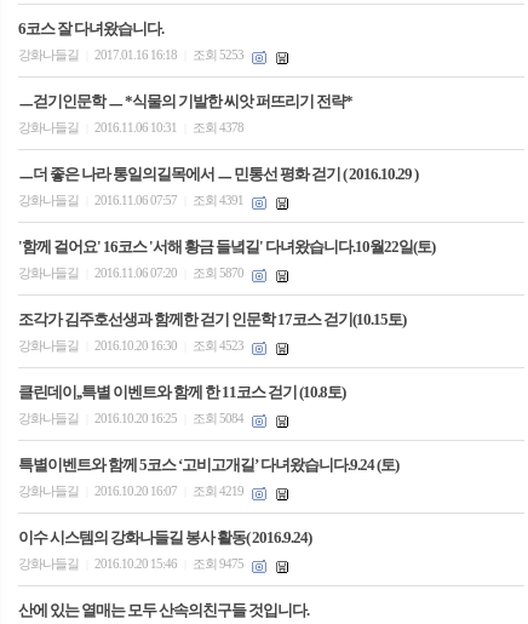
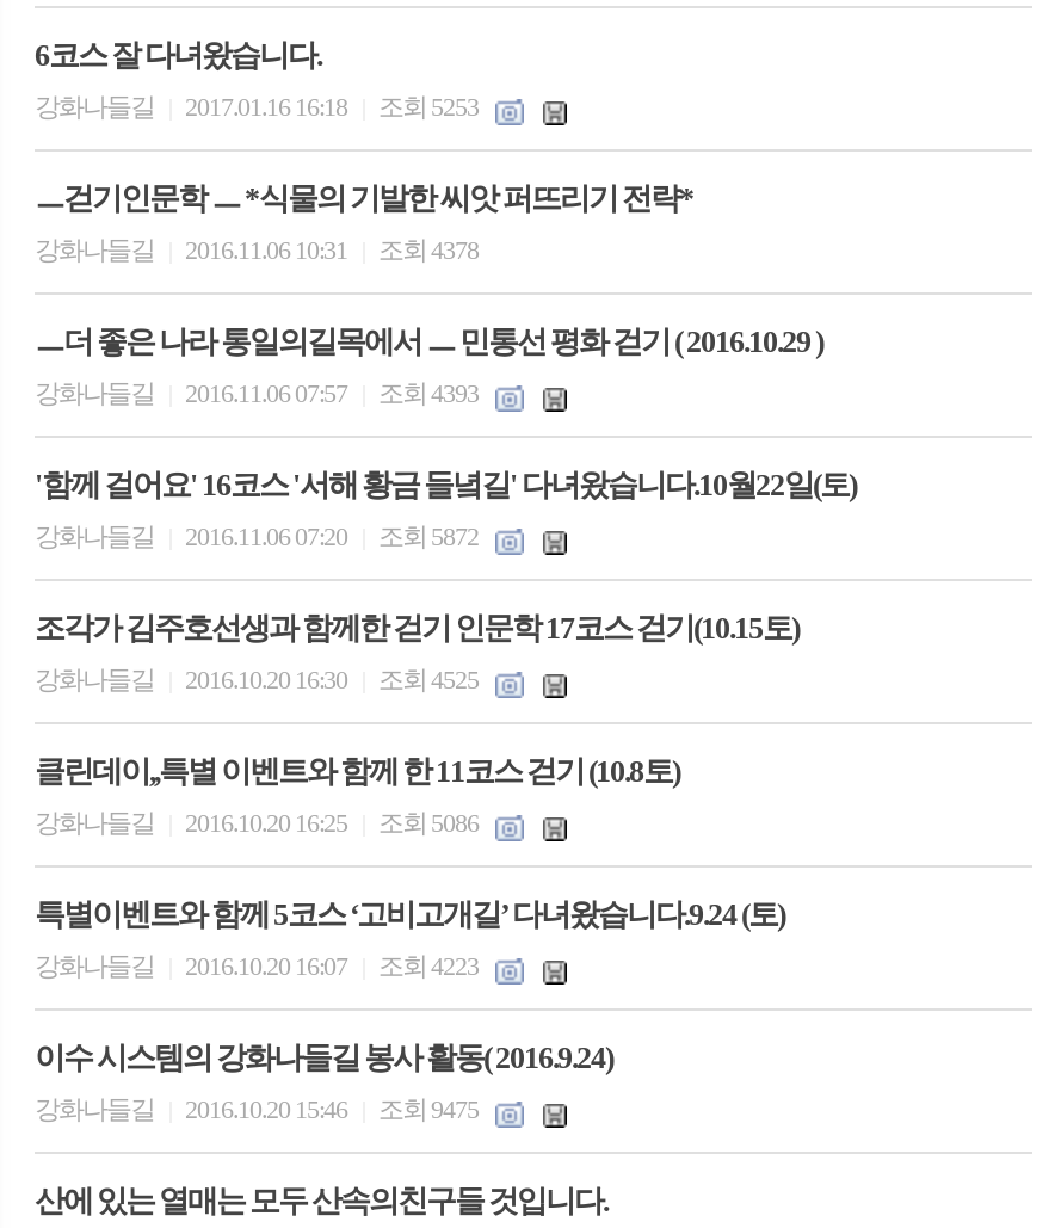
[18,193,246,207] 강화나들길 2016.11.06 07:57 조회 4391 -> [35,378,483,407] 강화나들길 2016.11.06 07:57 조회 4393
[18,265,246,280] 강화나들길 2016.11.06 07:20 조회 5870 -> [35,522,483,550] 강화나들길 2016.11.06 07:20 조회 5872
[18,338,246,353] 강화나들길 2016.10.20 16:30 조회 4523 -> [35,665,483,693] 강화나들길 2016.10.20 16:30 조회 4525
[18,411,246,425] 강화나들길 2016.10.20 16:25 조회 5084 -> [35,808,483,837] 강화나들길 2016.10.20 16:25 조회 5086
[18,483,246,498] 강화나들길 2016.10.20 16:07 조회 4219 -> [35,951,483,980] 강화나들길 2016.10.20 16:07 조회 4223

